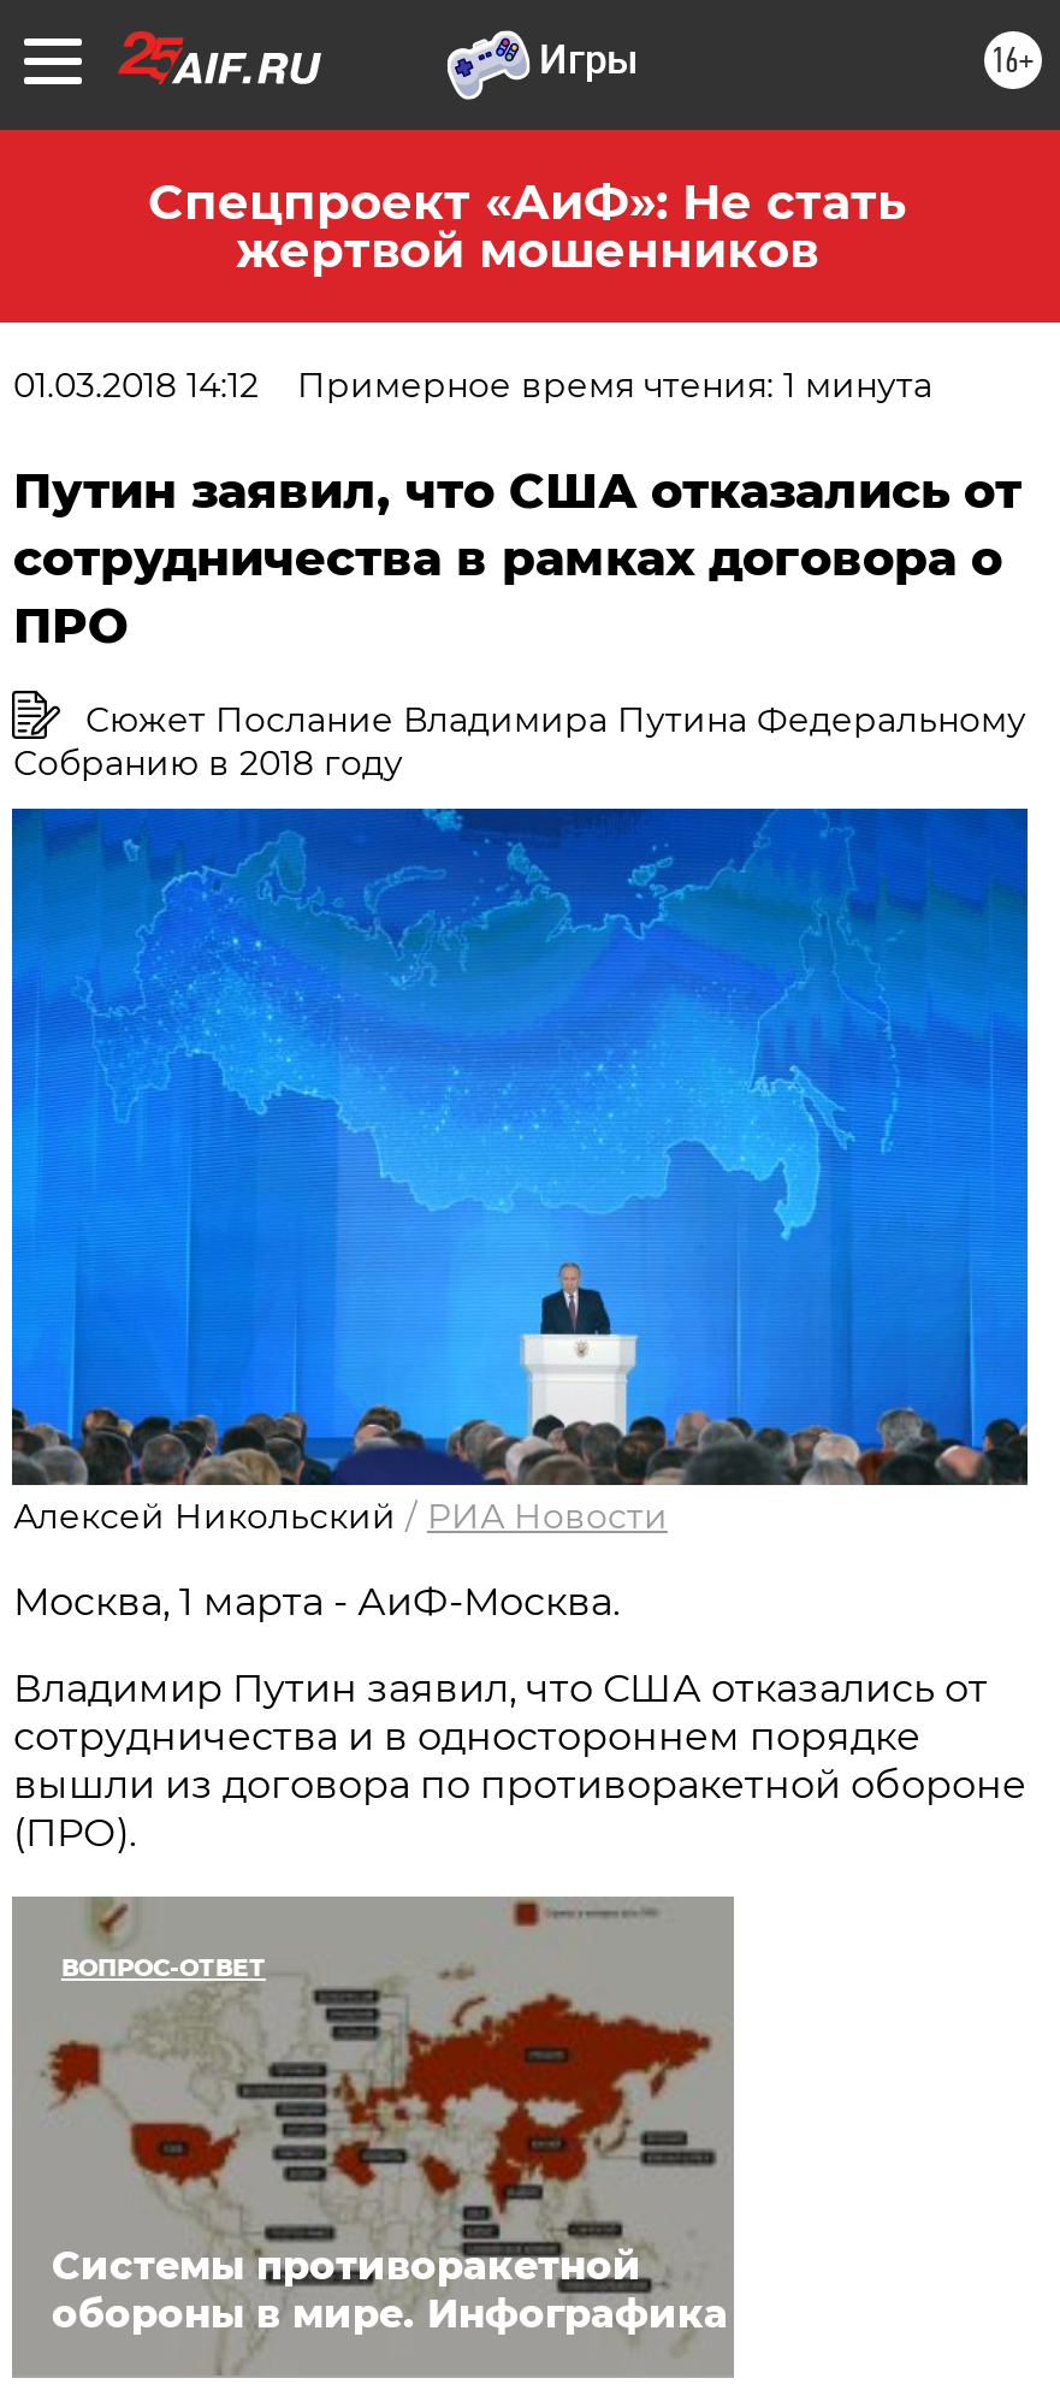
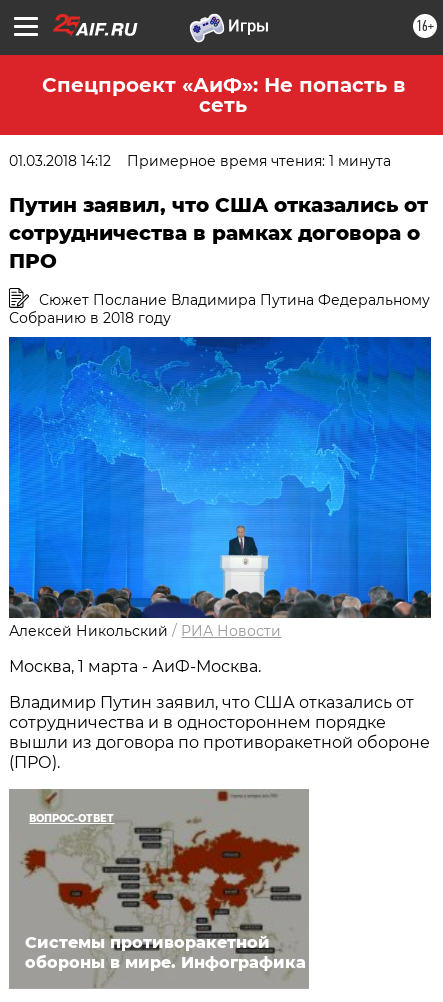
[148,173,906,279] Спецпроект «АиФ»: Не стать | жертвой мошенников -> [41,73,404,117] Спецпроект «АиФ»: Не попасть в | сеть

